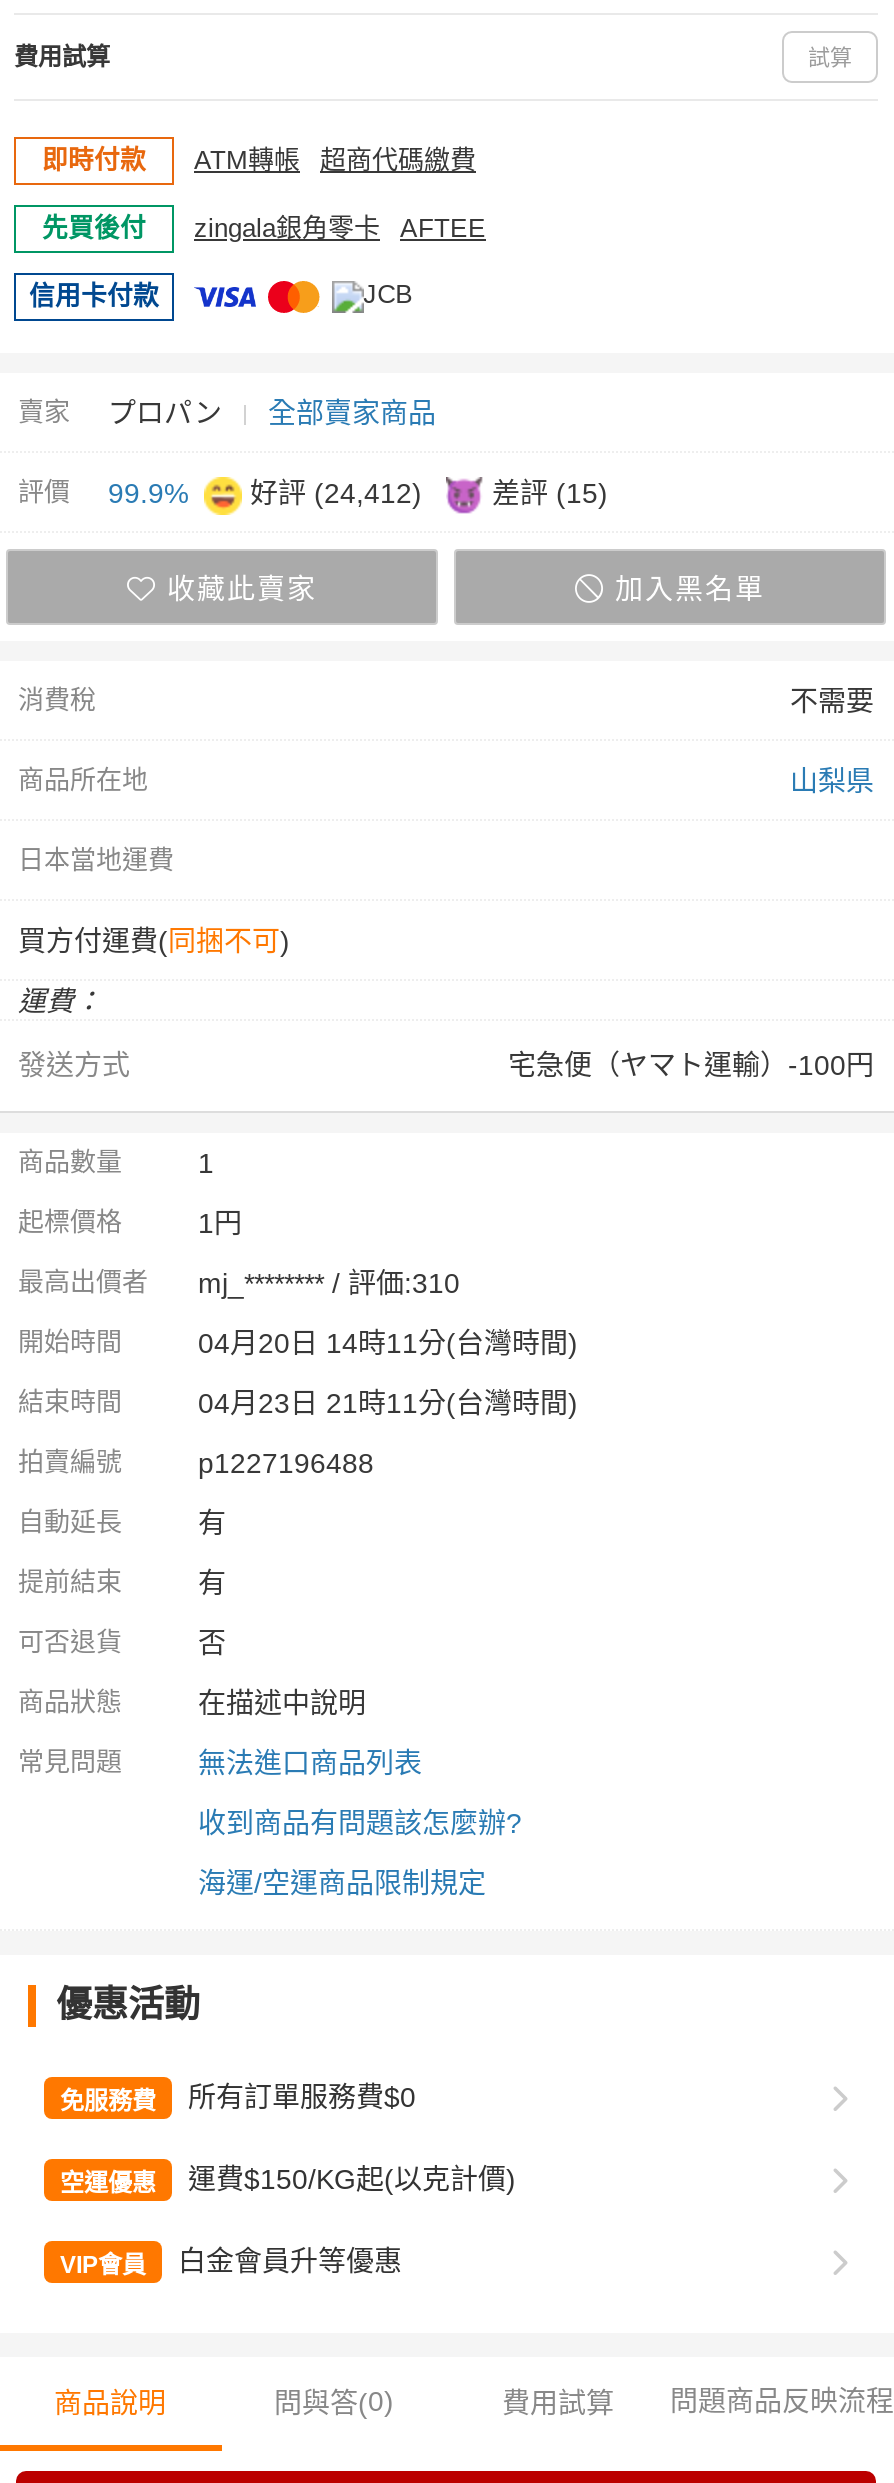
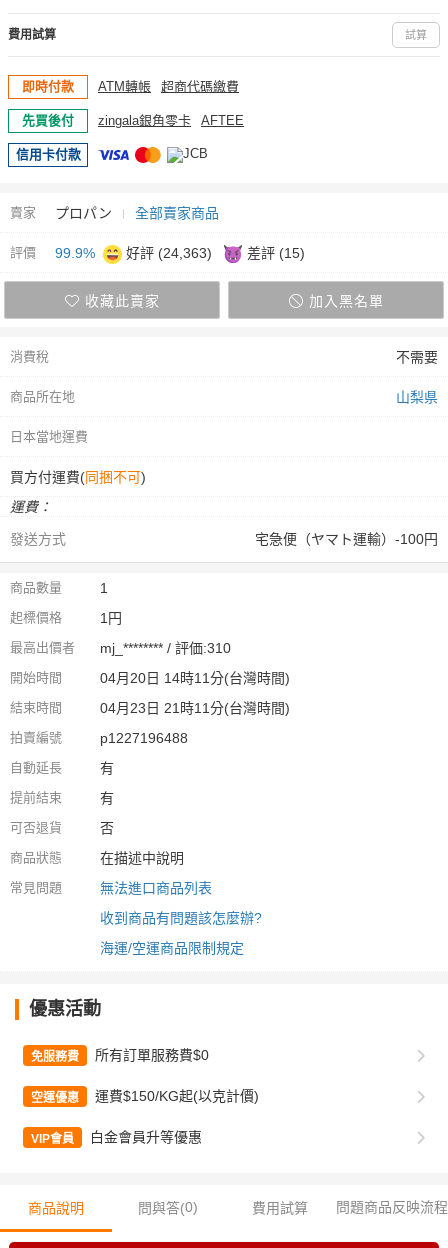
[18,477,608,509] 評價 99.9% 好評 (24,412) 差評 (15) -> [10,245,305,261] 評價 99.9% 好評 (24,363) 差評 (15)

